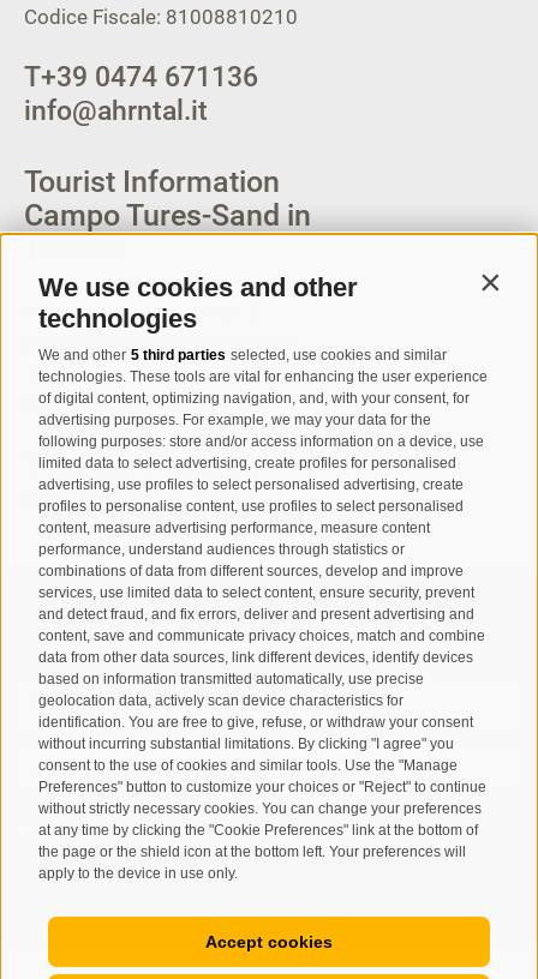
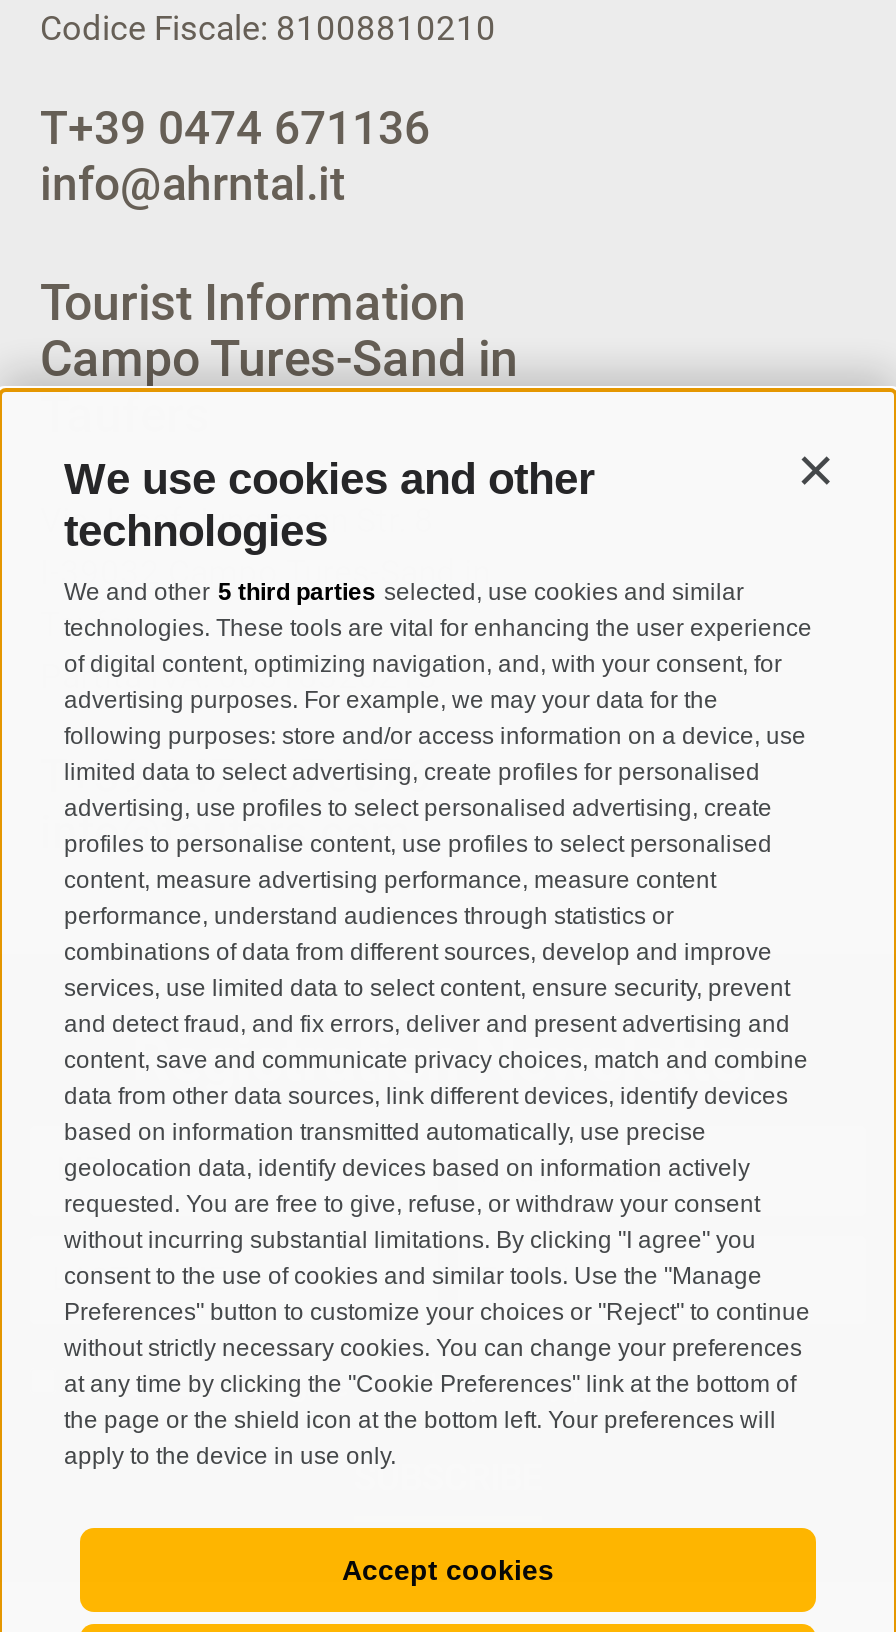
[38,692,473,731] geolocation data, actively scan device characteristics for | identification. You are free to give, refuse, or withdraw your consent -> [64,1154,760,1218] geolocation data, identify devices based on information actively | requested. You are free to give, refuse, or withdraw your consent

